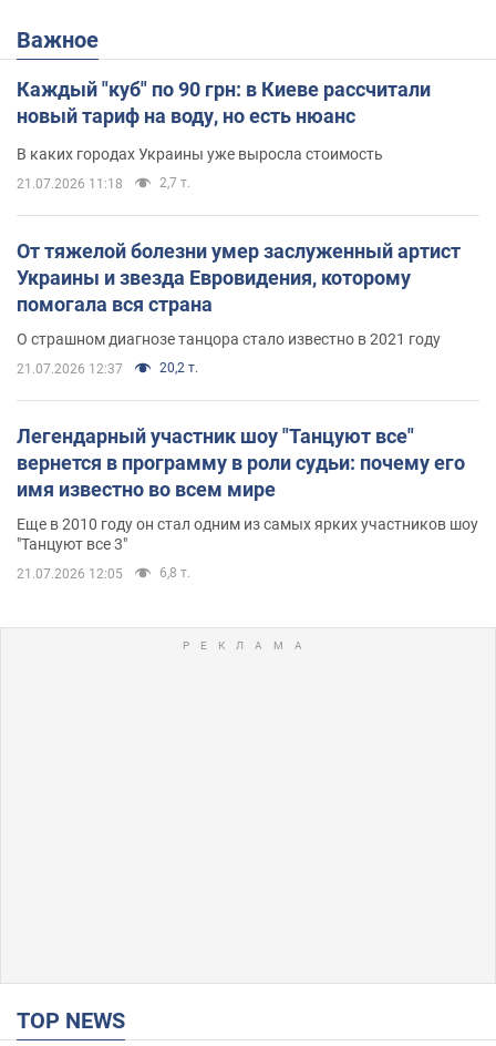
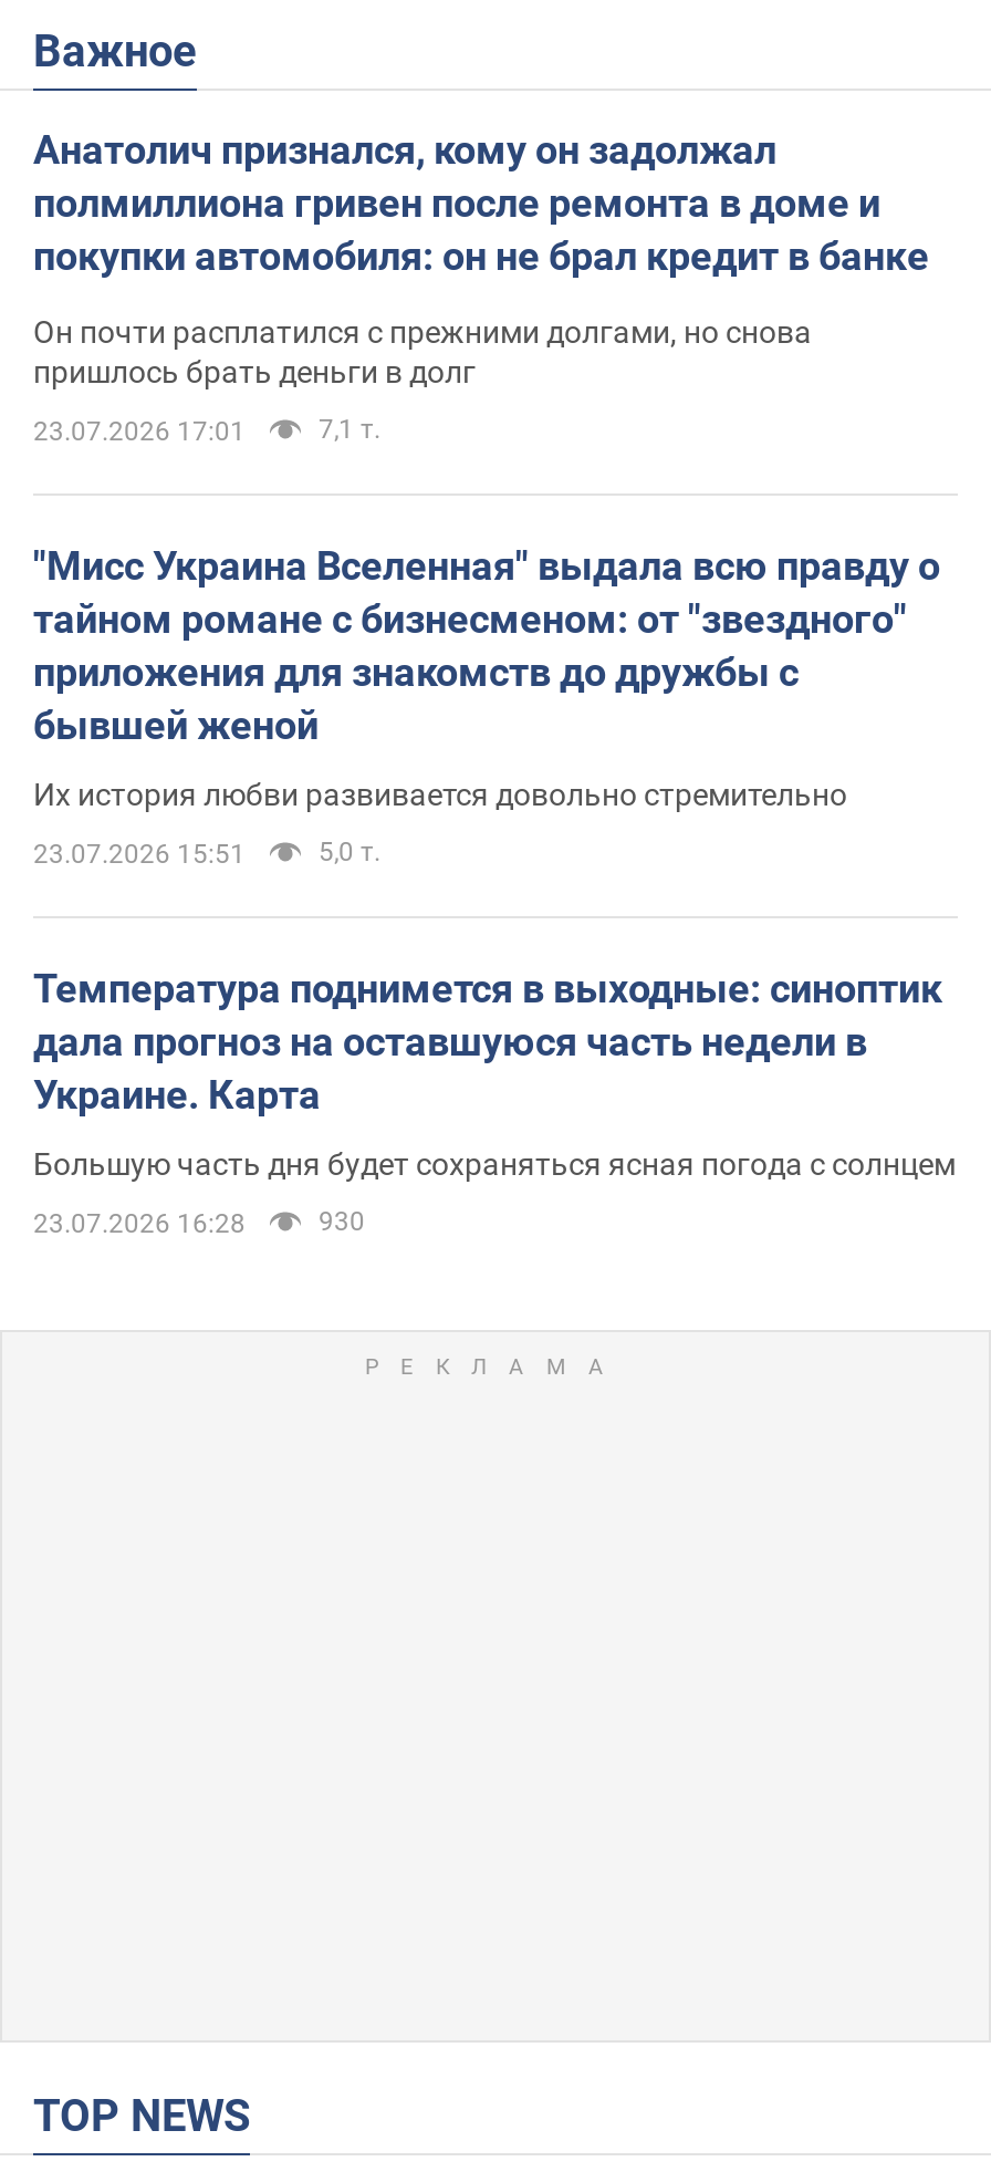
[17,77,431,127] Каждый "куб" по 90 грн: в Киеве рассчитали | новый тариф на воду, но есть нюанс -> [33,125,929,278] Анатолич признался, кому он задолжал | полмиллиона гривен после ремонта в доме и | покупки автомобиля: он не брал кредит в банке
[17,145,383,163] В каких городах Украины уже выросла стоимость -> [33,314,812,389] Он почти расплатился с прежними долгами, но снова | пришлось брать деньги в долг
[17,175,190,191] 21.07.2026 11:18 | 2,7 т. -> [33,413,380,446] 23.07.2026 17:01 | 7,1 т.
[17,239,461,315] От тяжелой болезни умер заслуженный артист | Украины и звезда Евровидения, которому | помогала вся страна -> [33,542,940,747] "Мисс Украина Вселенная" выдала всю правду о | тайном романе с бизнесменом: от "звездного" | приложения для знакомств до дружбы с | бывшей женой
[17,330,441,348] О страшном диагнозе танцора стало известно в 2021 году -> [33,776,847,811] Их история любви развивается довольно стремительно
[17,360,198,376] 21.07.2026 12:37 | 20,2 т. -> [33,836,380,869] 23.07.2026 15:51 | 5,0 т.
[17,424,465,501] Легендарный участник шоу "Танцуют все" | вернется в программу в роли судьи: почему его | имя известно во всем мире -> [33,964,942,1117] Температура поднимется в выходные: синоптик | дала прогноз на оставшуюся часть недели в | Украине. Карта
[17,515,478,553] Еще в 2010 году он стал одним из самых ярких участников шоу | "Танцуют все 3" -> [33,1146,956,1181] Большую часть дня будет сохраняться ясная погода с солнцем
[17,565,190,581] 21.07.2026 12:05 | 6,8 т. -> [33,1205,365,1239] 23.07.2026 16:28 | 930

